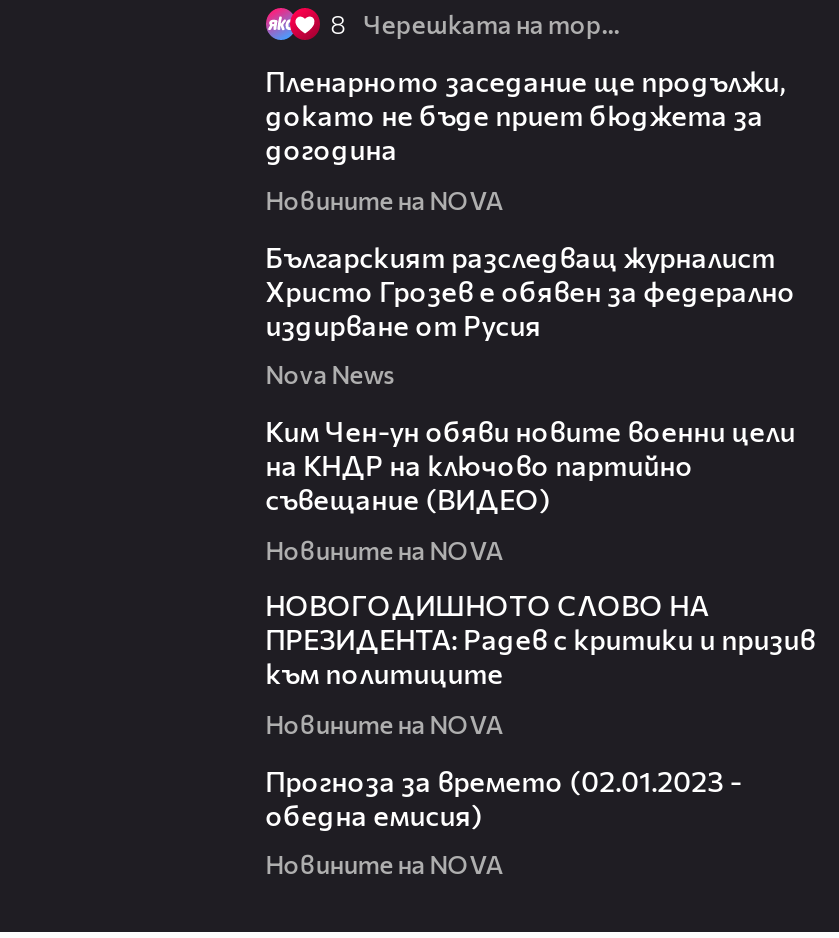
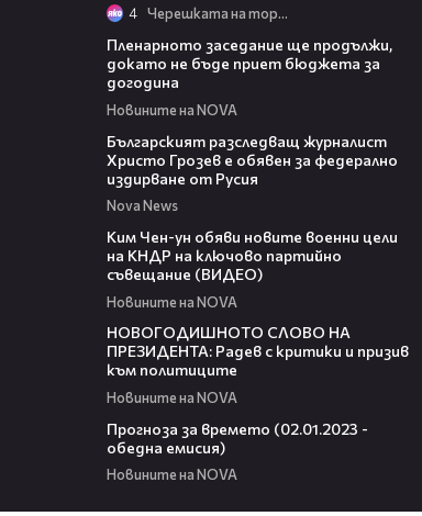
[331,9,347,41] 8 -> [129,5,137,22] 4

